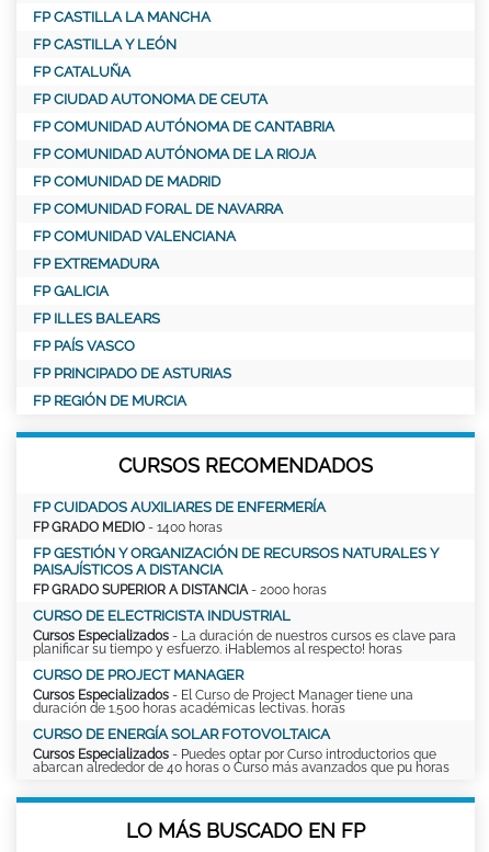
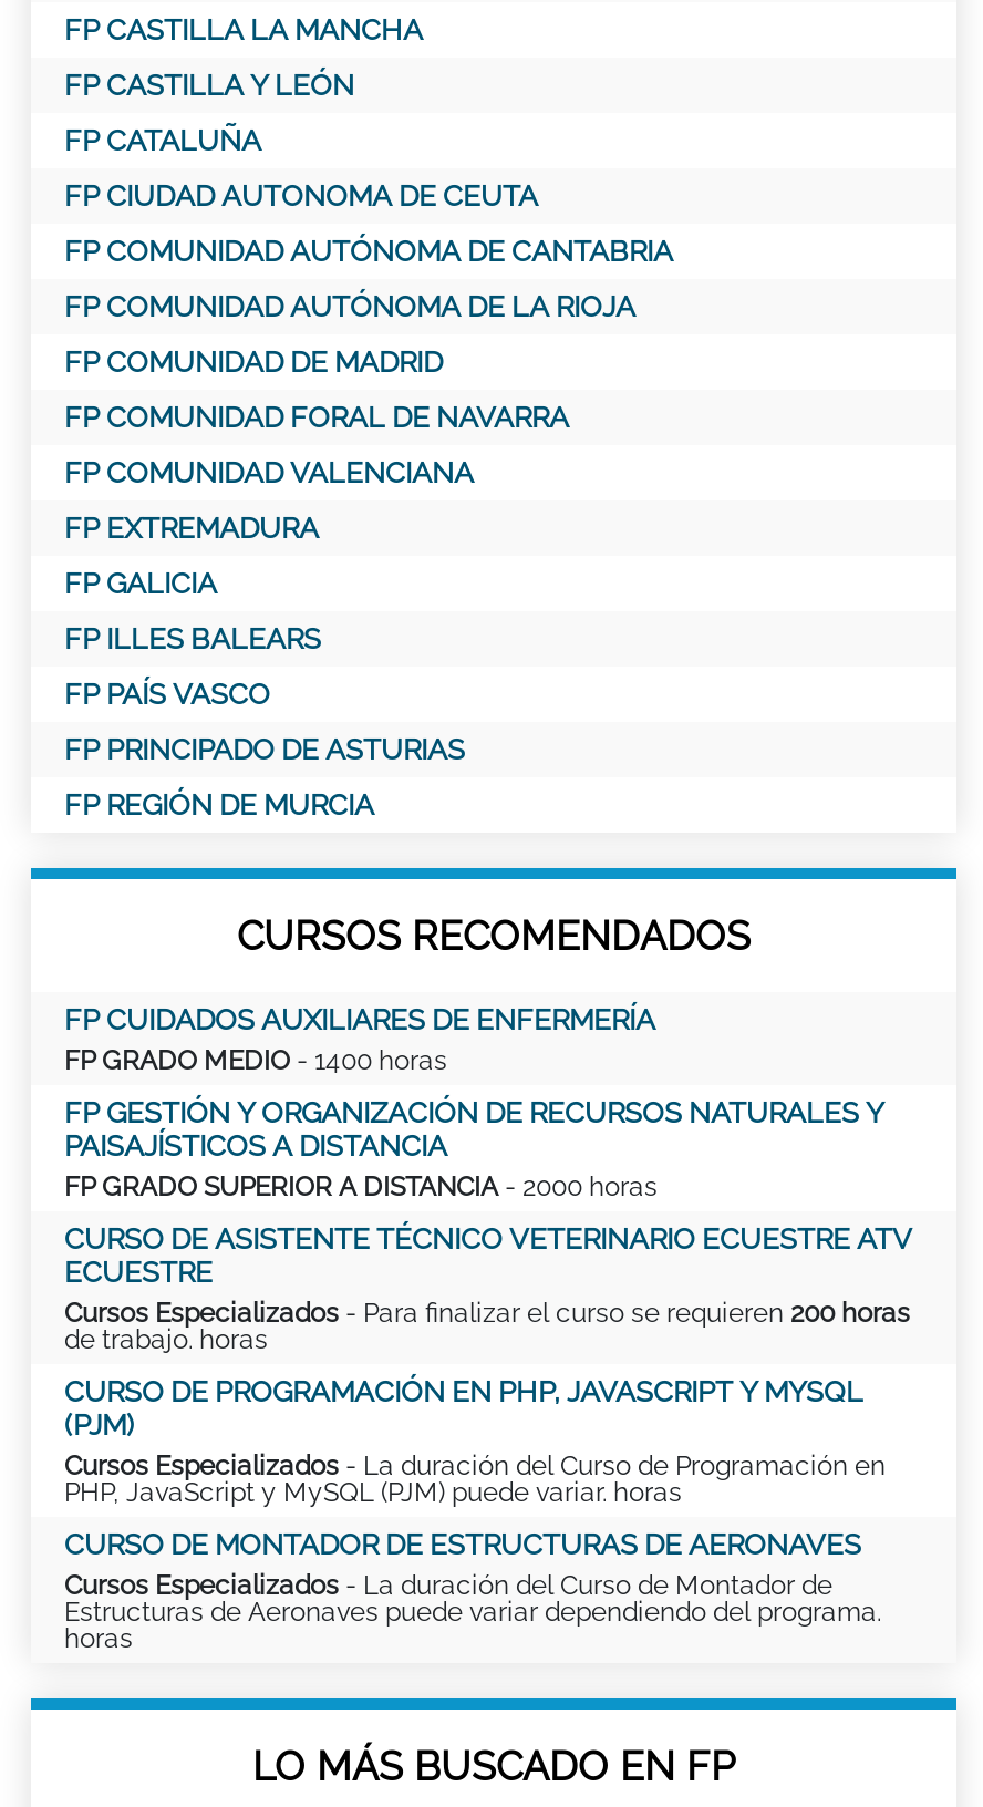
[33,607,456,656] CURSO DE ELECTRICISTA INDUSTRIAL | Cursos Especializados - La duración de nuestros cursos es clave para | planificar su tiempo y esfuerzo. ¡Hablemos al respecto! horas -> [64,1221,912,1354] CURSO DE ASISTENTE TÉCNICO VETERINARIO ECUESTRE ATV | ECUESTRE | Cursos Especializados - Para finalizar el curso se requieren 200 horas | de trabajo. horas
[33,666,413,716] CURSO DE PROJECT MANAGER | Cursos Especializados - El Curso de Project Manager tiene una | duración de 1.500 horas académicas lectivas. horas -> [64,1374,886,1507] CURSO DE PROGRAMACIÓN EN PHP, JAVASCRIPT Y MYSQL | (PJM) | Cursos Especializados - La duración del Curso de Programación en | PHP, JavaScript y MySQL (PJM) puede variar. horas
[33,725,450,775] CURSO DE ENERGÍA SOLAR FOTOVOLTAICA | Cursos Especializados - Puedes optar por Curso introductorios que | abarcan alrededor de 40 horas o Curso más avanzados que pu horas -> [64,1527,881,1653] CURSO DE MONTADOR DE ESTRUCTURAS DE AERONAVES | Cursos Especializados - La duración del Curso de Montador de | Estructuras de Aeronaves puede variar dependiendo del programa. | horas

